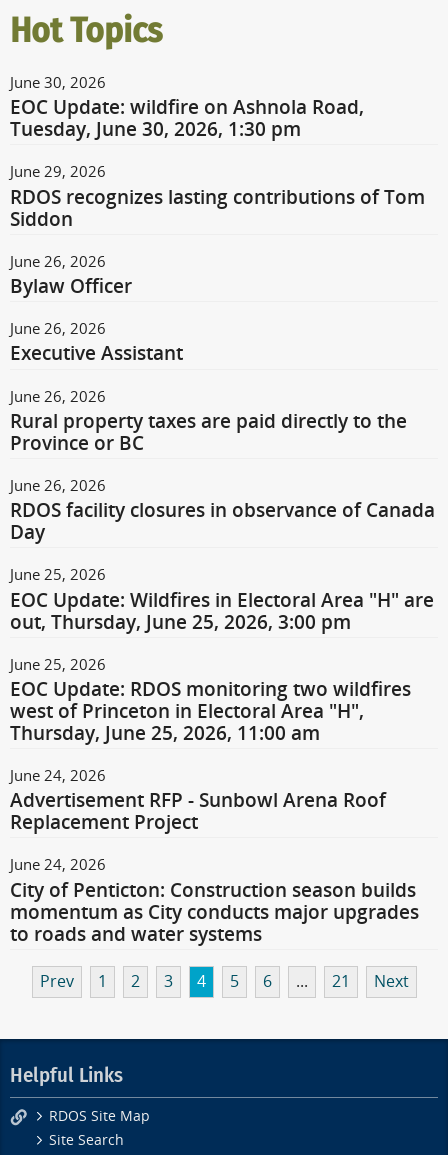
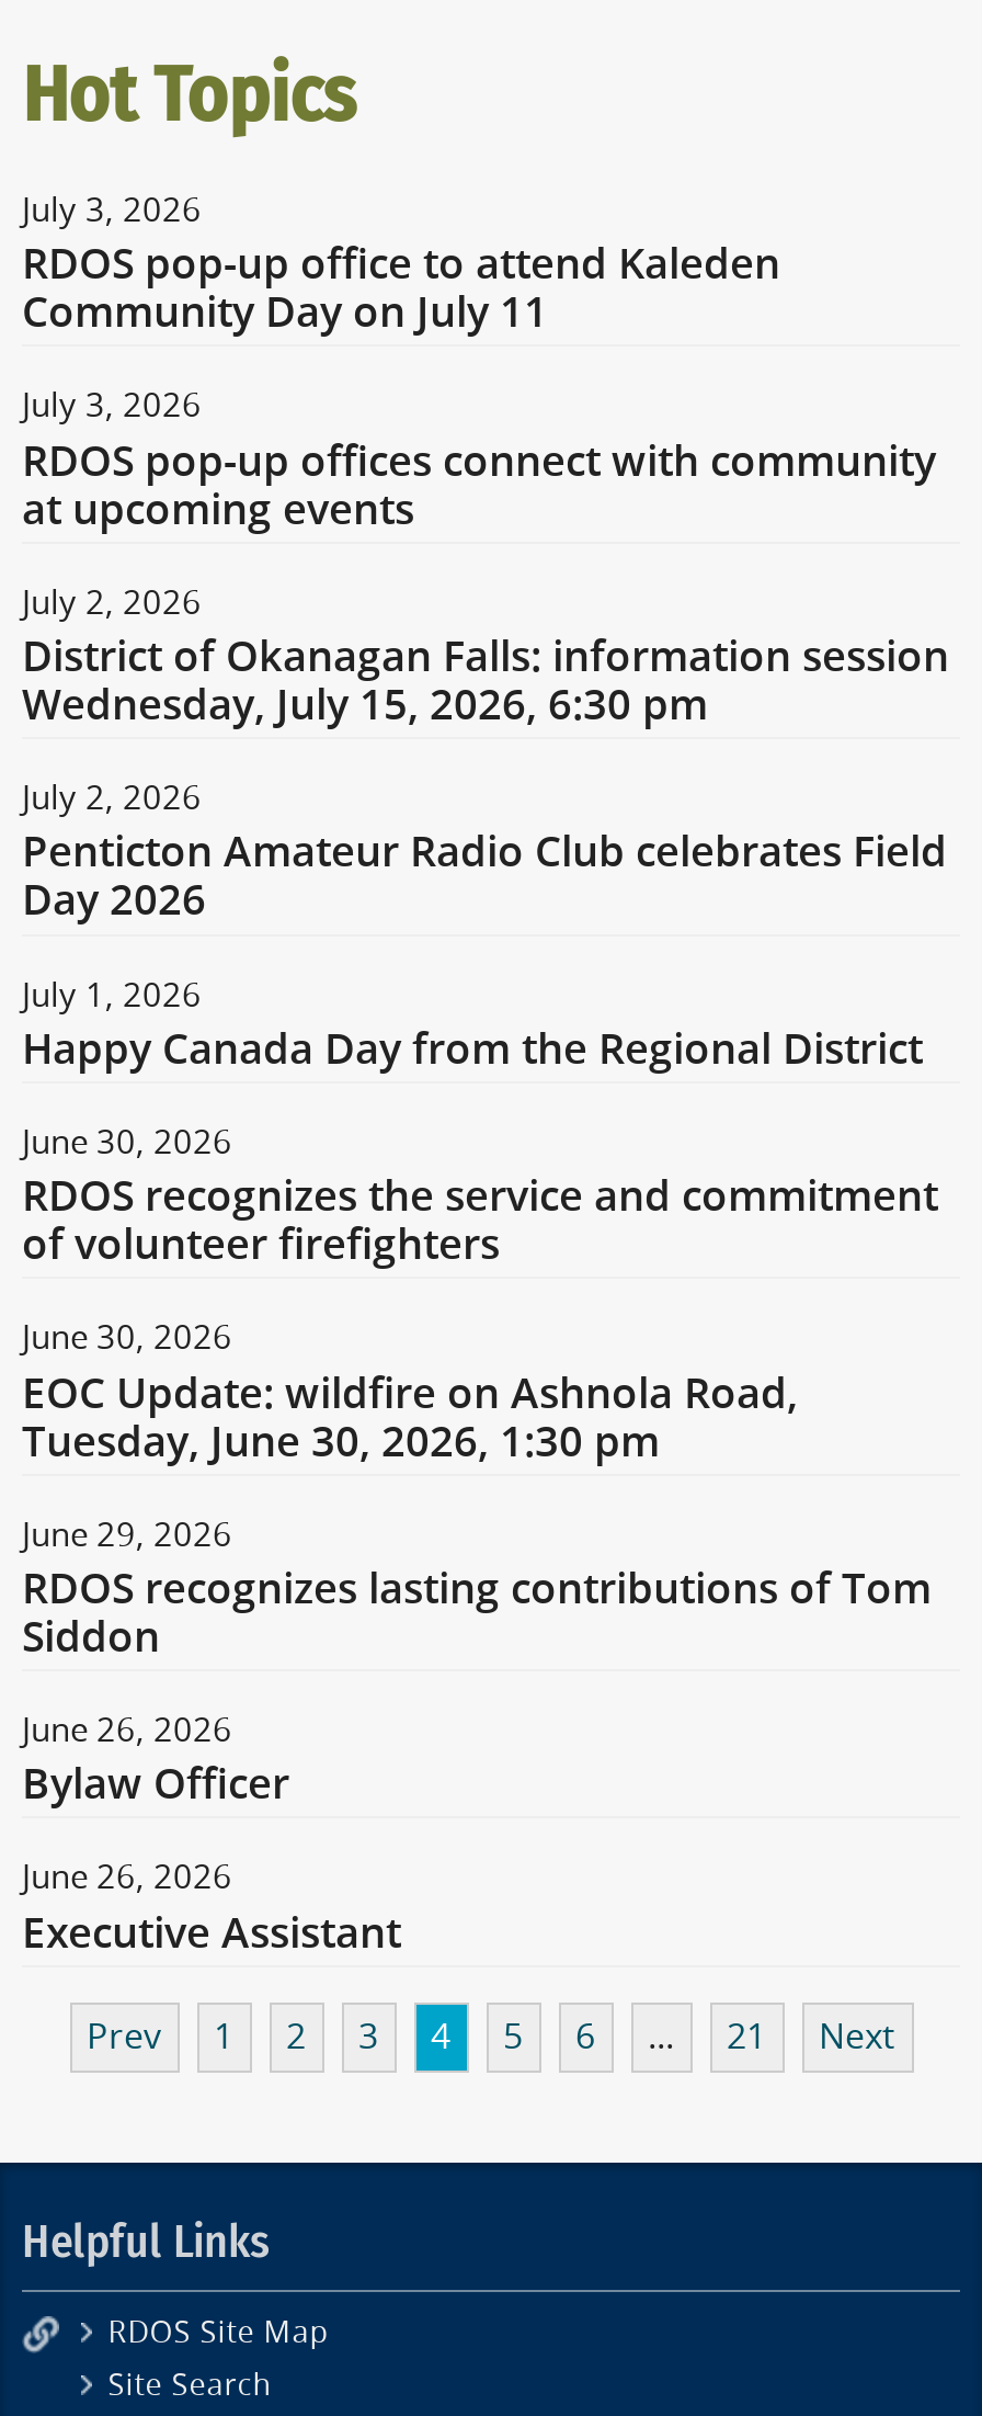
none -> [22,191,949,1270] July 3, 2026 | RDOS pop-up office to attend Kaleden | Community Day on July 11 | July 3, 2026 | RDOS pop-up offices connect with community | at upcoming events | July 2, 2026 | District of Okanagan Falls: information session | Wednesday, July 15, 2026, 6:30 pm | July 2, 2026 | Penticton Amateur Radio Club celebrates Field | Day 2026 | July 1, 2026 | Happy Canada Day from the Regional District | June 30, 2026 | RDOS recognizes the service and commitment | of volunteer firefighters
moved [10,74,425,365] -> [22,1319,932,1958]: June 30, 2026 | EOC Update: wildfire on Ashnola Road, | Tuesday, June 30, 2026, 1:30 pm | ... | June 26, 2026 | Executive Assistant
[10,388,435,946] June 26, 2026 | Rural property taxes are paid directly to the | Province or BC | June 26, 2026 | RDOS facility closures in observance of Canada | Day | June 25, 2026 | EOC Update: Wildfires in Electoral Area "H" are | out, Thursday, June 25, 2026, 3:00 pm | June 25, 2026 | EOC Update: RDOS monitoring two wildfires | west of Princeton in Electoral Area "H", | Thursday, June 25, 2026, 11:00 am | June 24, 2026 | Advertisement RFP - Sunbowl Arena Roof | Replacement Project | June 24, 2026 | City of Penticton: Construction season builds | momentum as City conducts major upgrades | to roads and water systems -> none

